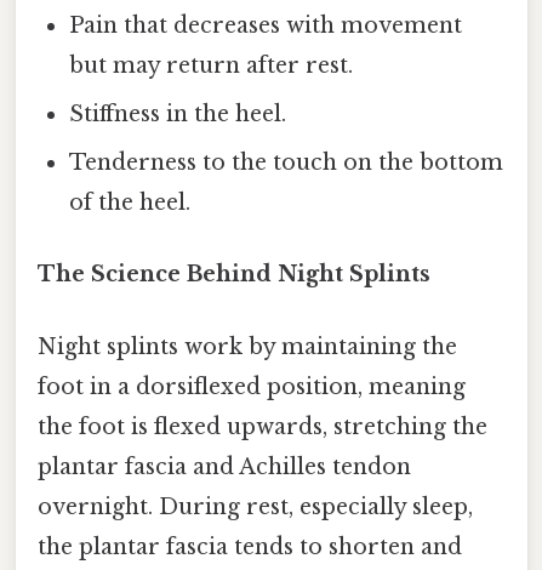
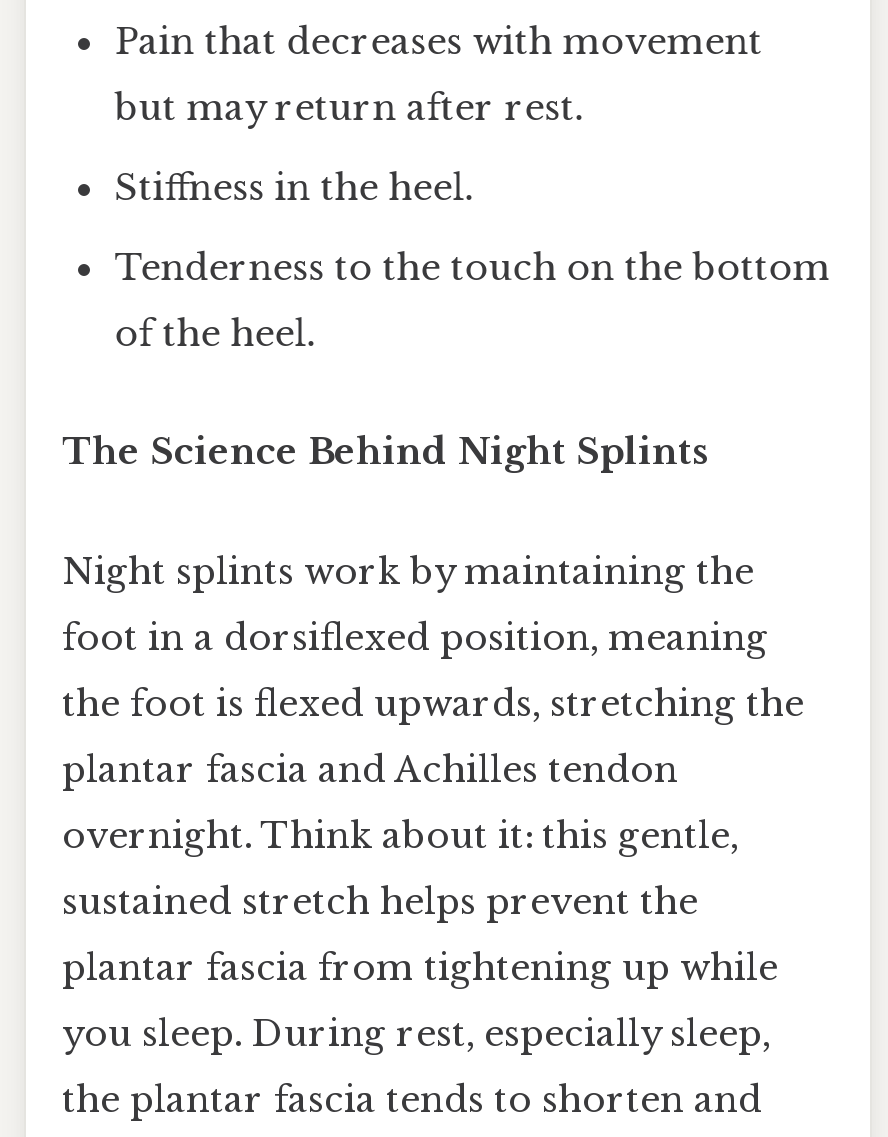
[38,493,473,520] overnight. During rest, especially sleep, -> [62,813,778,1055] overnight. Think about it: this gentle, | sustained stretch helps prevent the | plantar fascia from tightening up while | you sleep. During rest, especially sleep,

